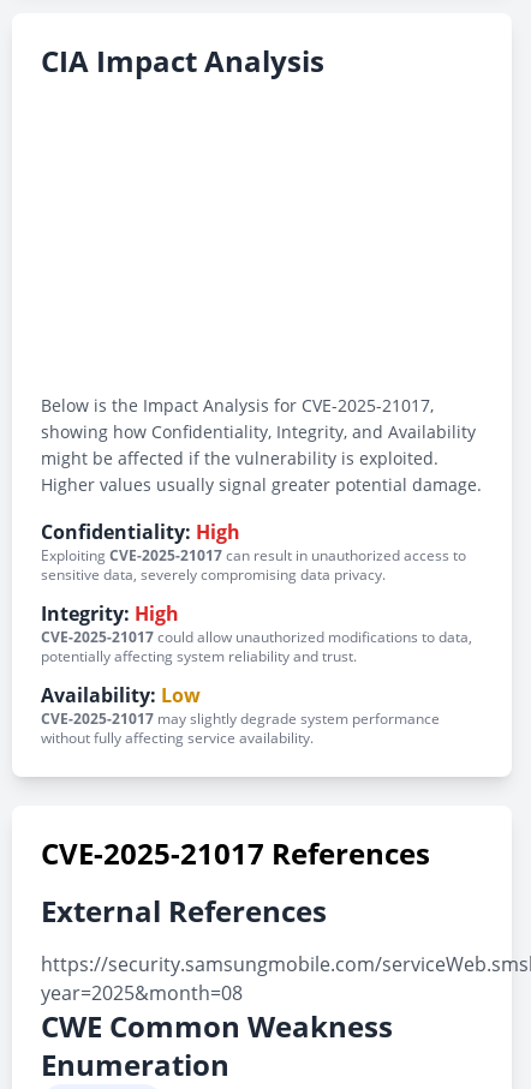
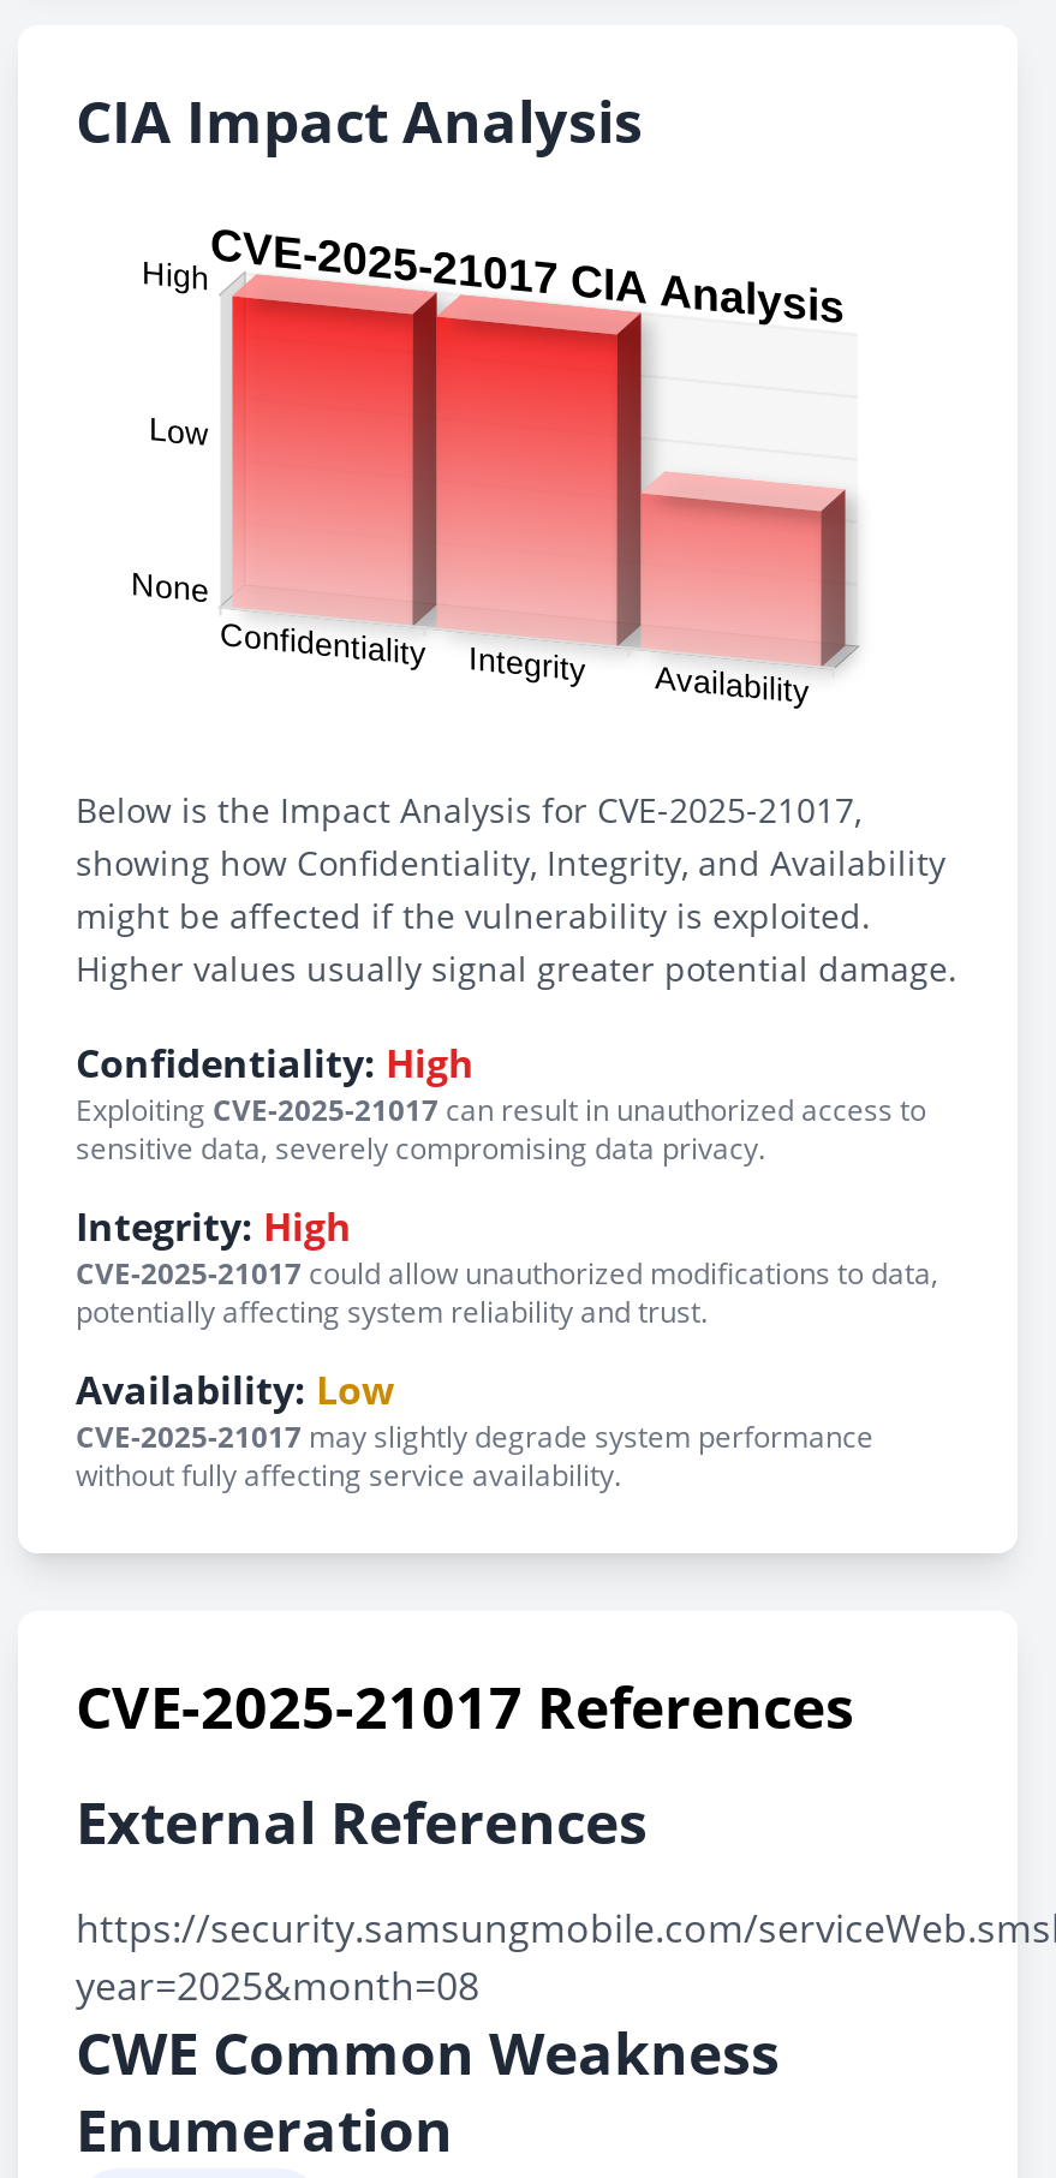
none -> [131,227,861,710] [image]

